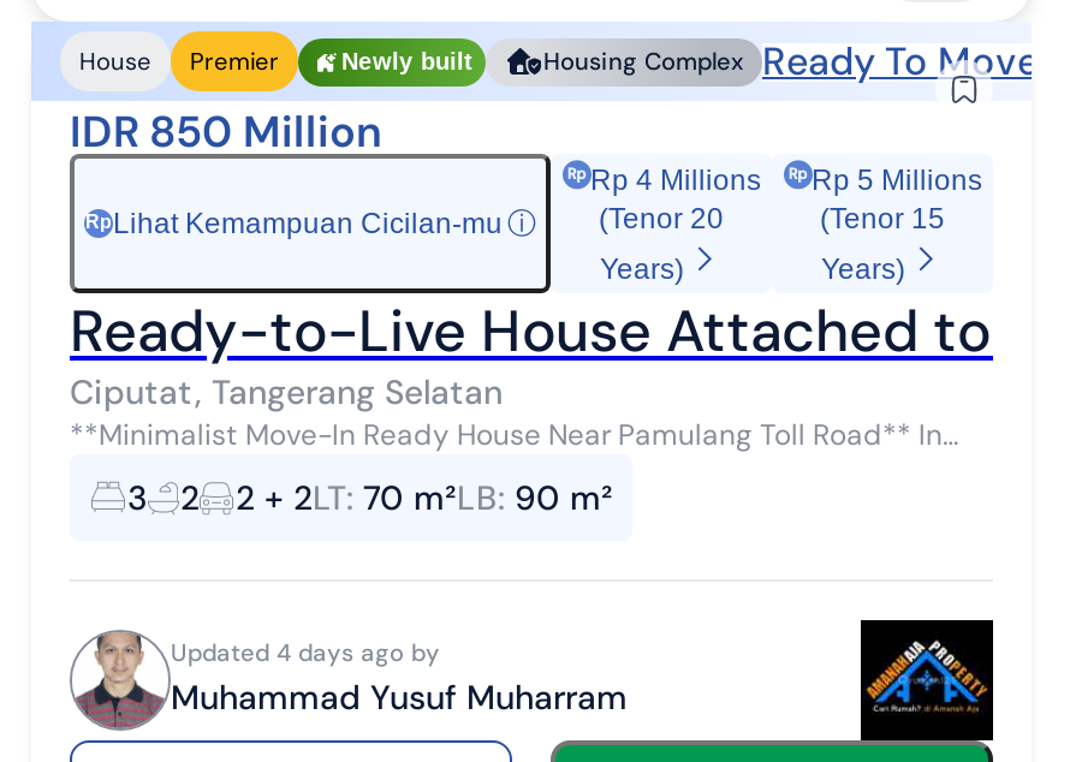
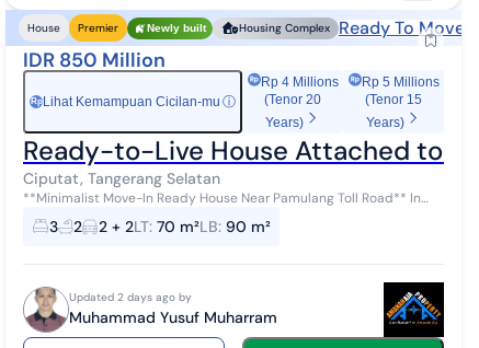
[171,636,440,667] Updated 4 days ago by -> [69,290,192,304] Updated 2 days ago by

